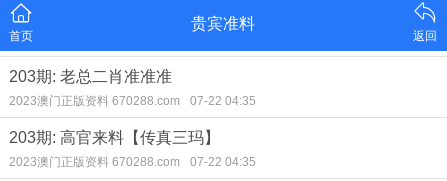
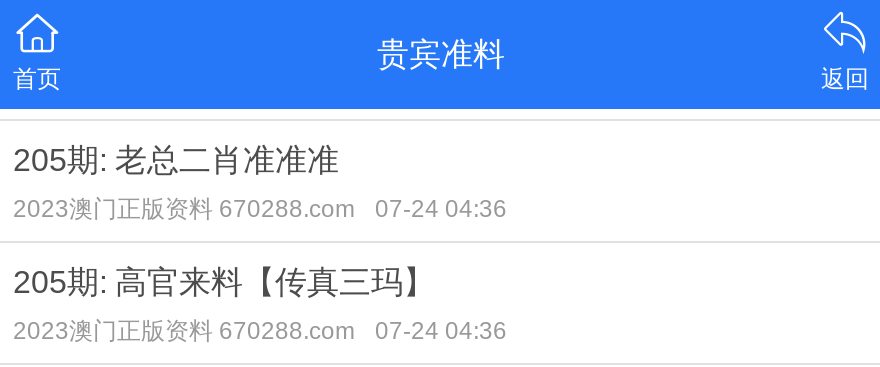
[9,68,172,85] 203期: 老总二肖准准准 -> [13,143,339,177] 205期: 老总二肖准准准
[9,94,256,108] 2023澳门正版资料 670288.com 07-22 04:35 -> [13,195,507,223] 2023澳门正版资料 670288.com 07-24 04:36
[9,129,220,146] 203期: 高官来料【传真三玛】 -> [13,265,435,299] 205期: 高官来料【传真三玛】
[9,155,256,169] 2023澳门正版资料 670288.com 07-22 04:35 -> [13,317,507,345] 2023澳门正版资料 670288.com 07-24 04:36

